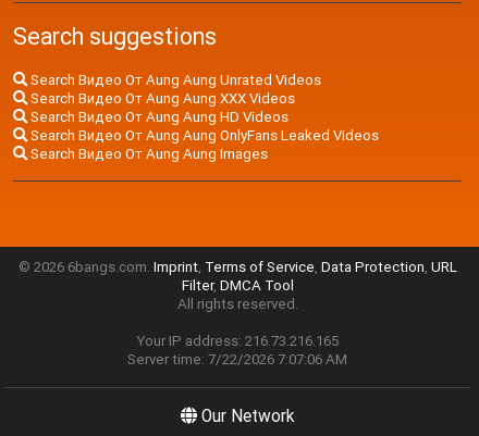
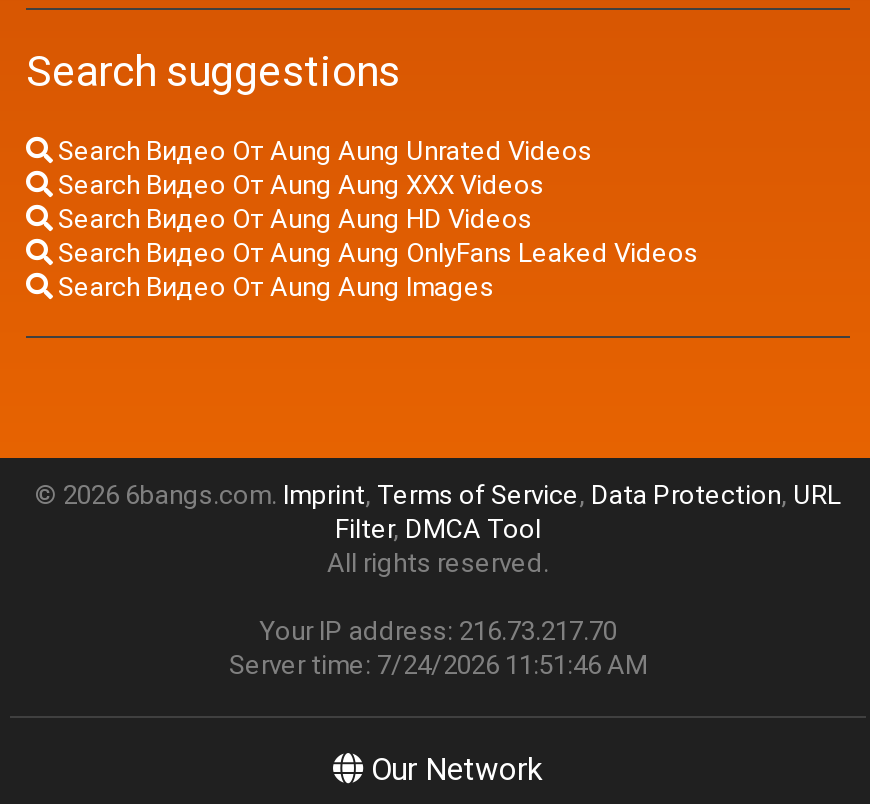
[136,331,339,350] Your IP address: 216.73.216.165 -> [259,614,617,648] Your IP address: 216.73.217.70
[127,350,347,368] Server time: 7/22/2026 7:07:06 AM -> [229,648,647,682] Server time: 7/24/2026 11:51:46 AM

